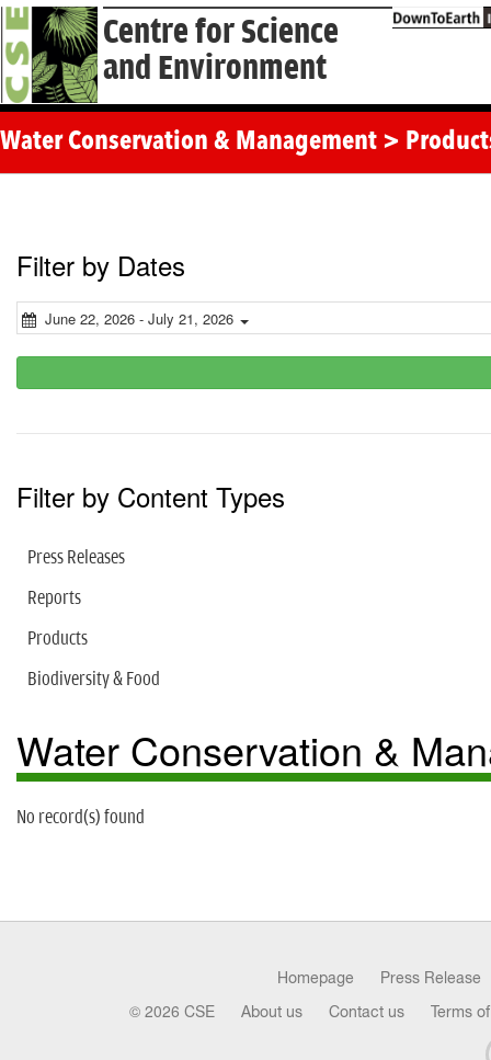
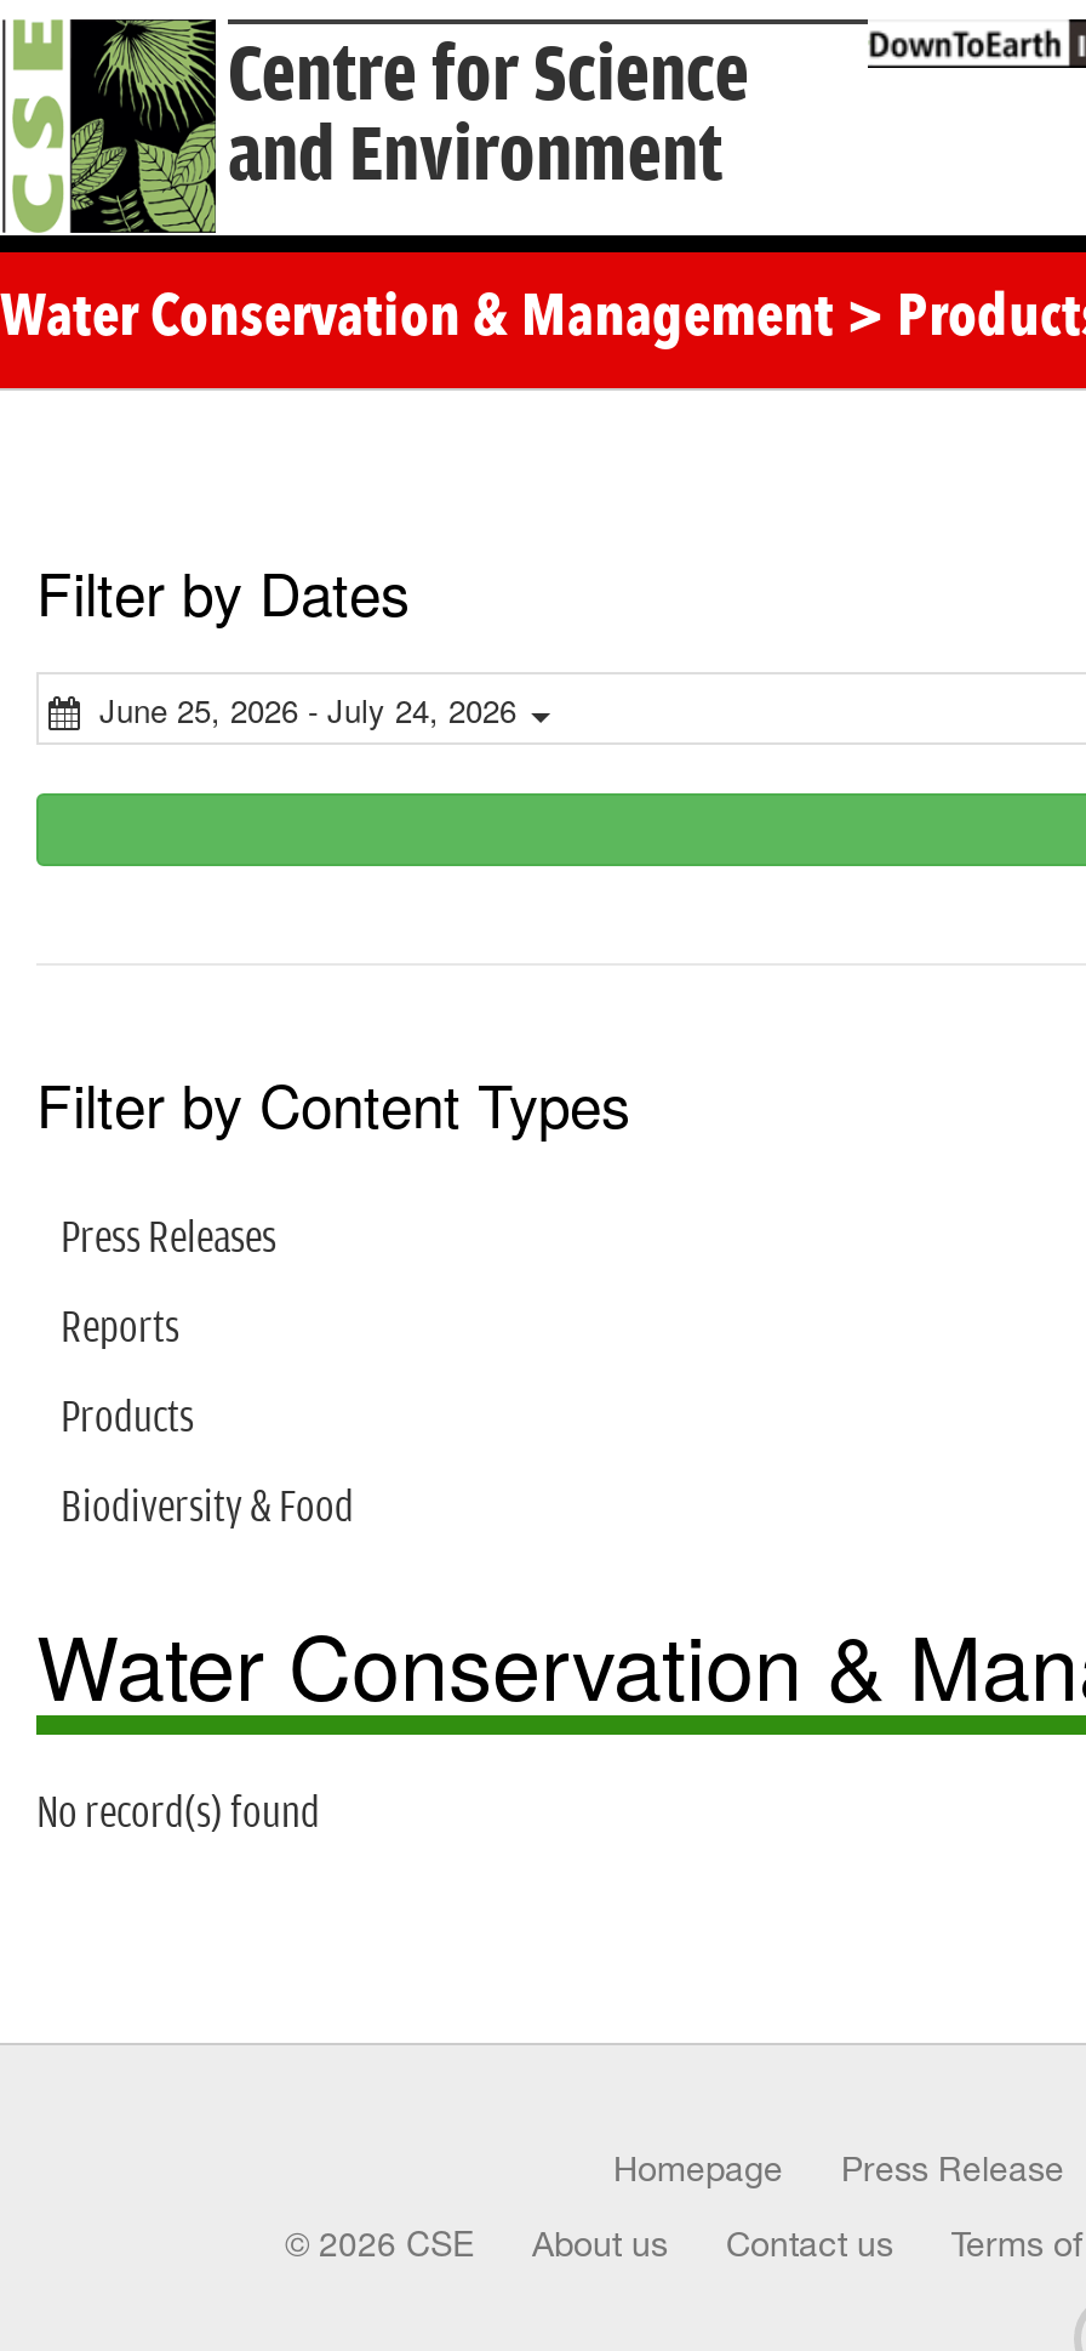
[45,308,233,329] June 22, 2026 - July 21, 2026 -> [99,687,516,733] June 25, 2026 - July 24, 2026

